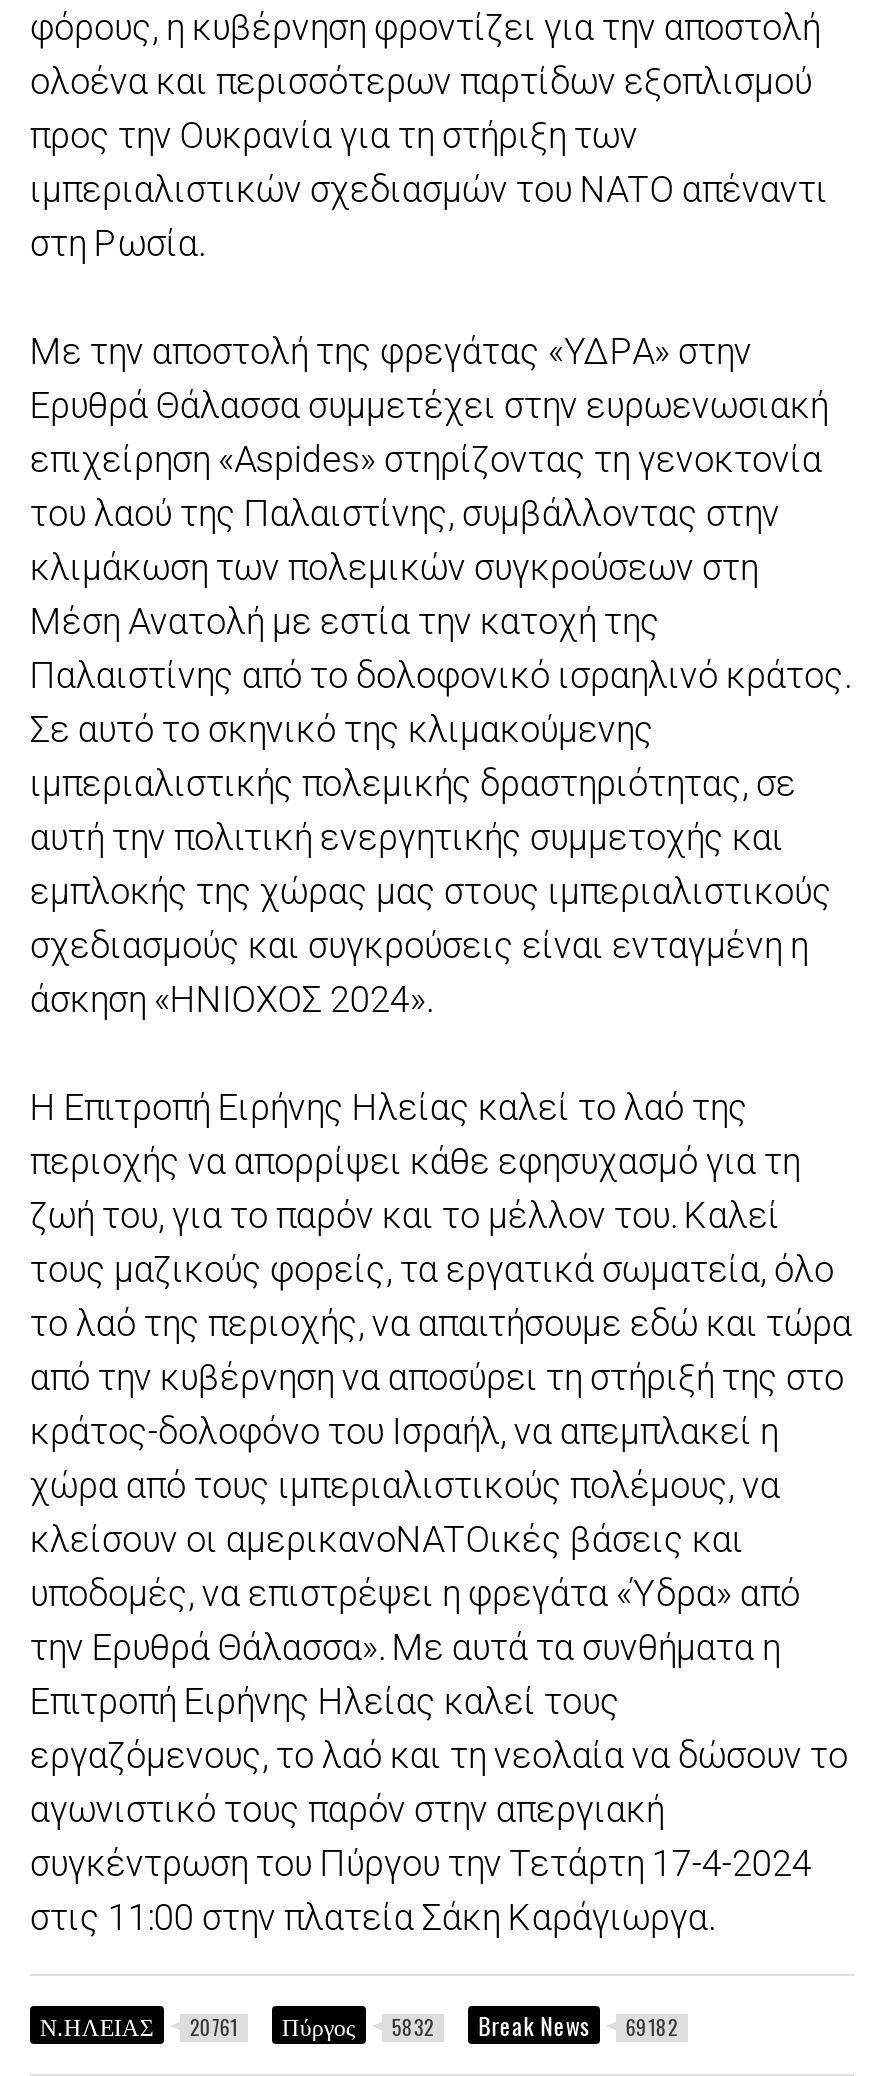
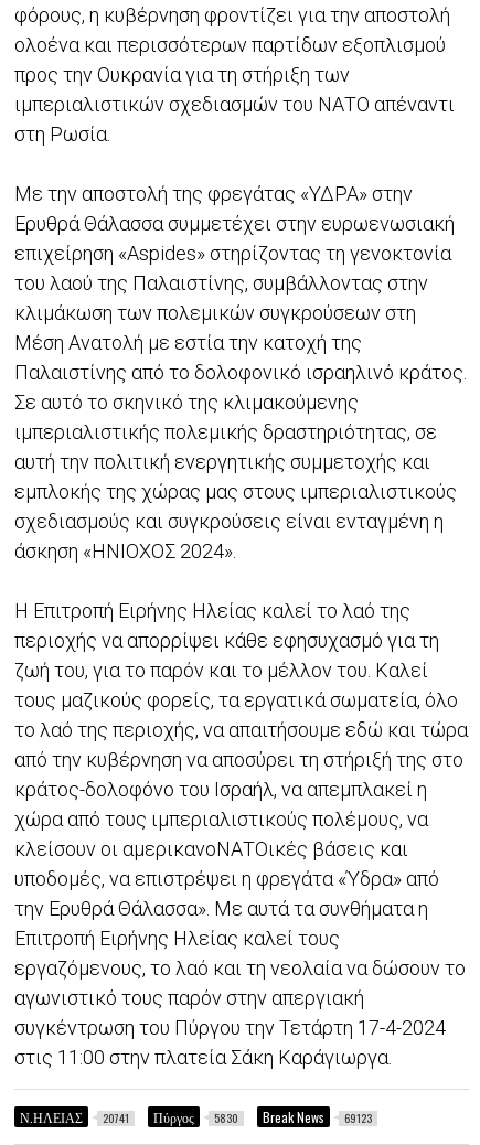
[190,2013,238,2043] 20761 -> [103,1110,129,1127] 20741
[392,2013,434,2043] 5832 -> [214,1110,238,1127] 5830
[626,2013,678,2043] 69182 -> [344,1110,372,1127] 69123

